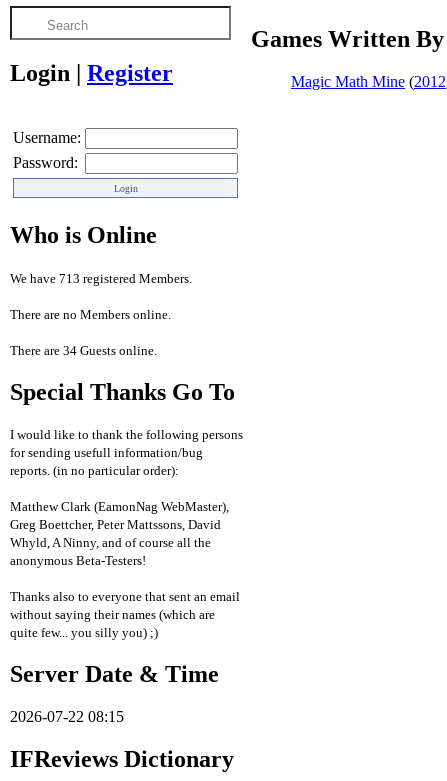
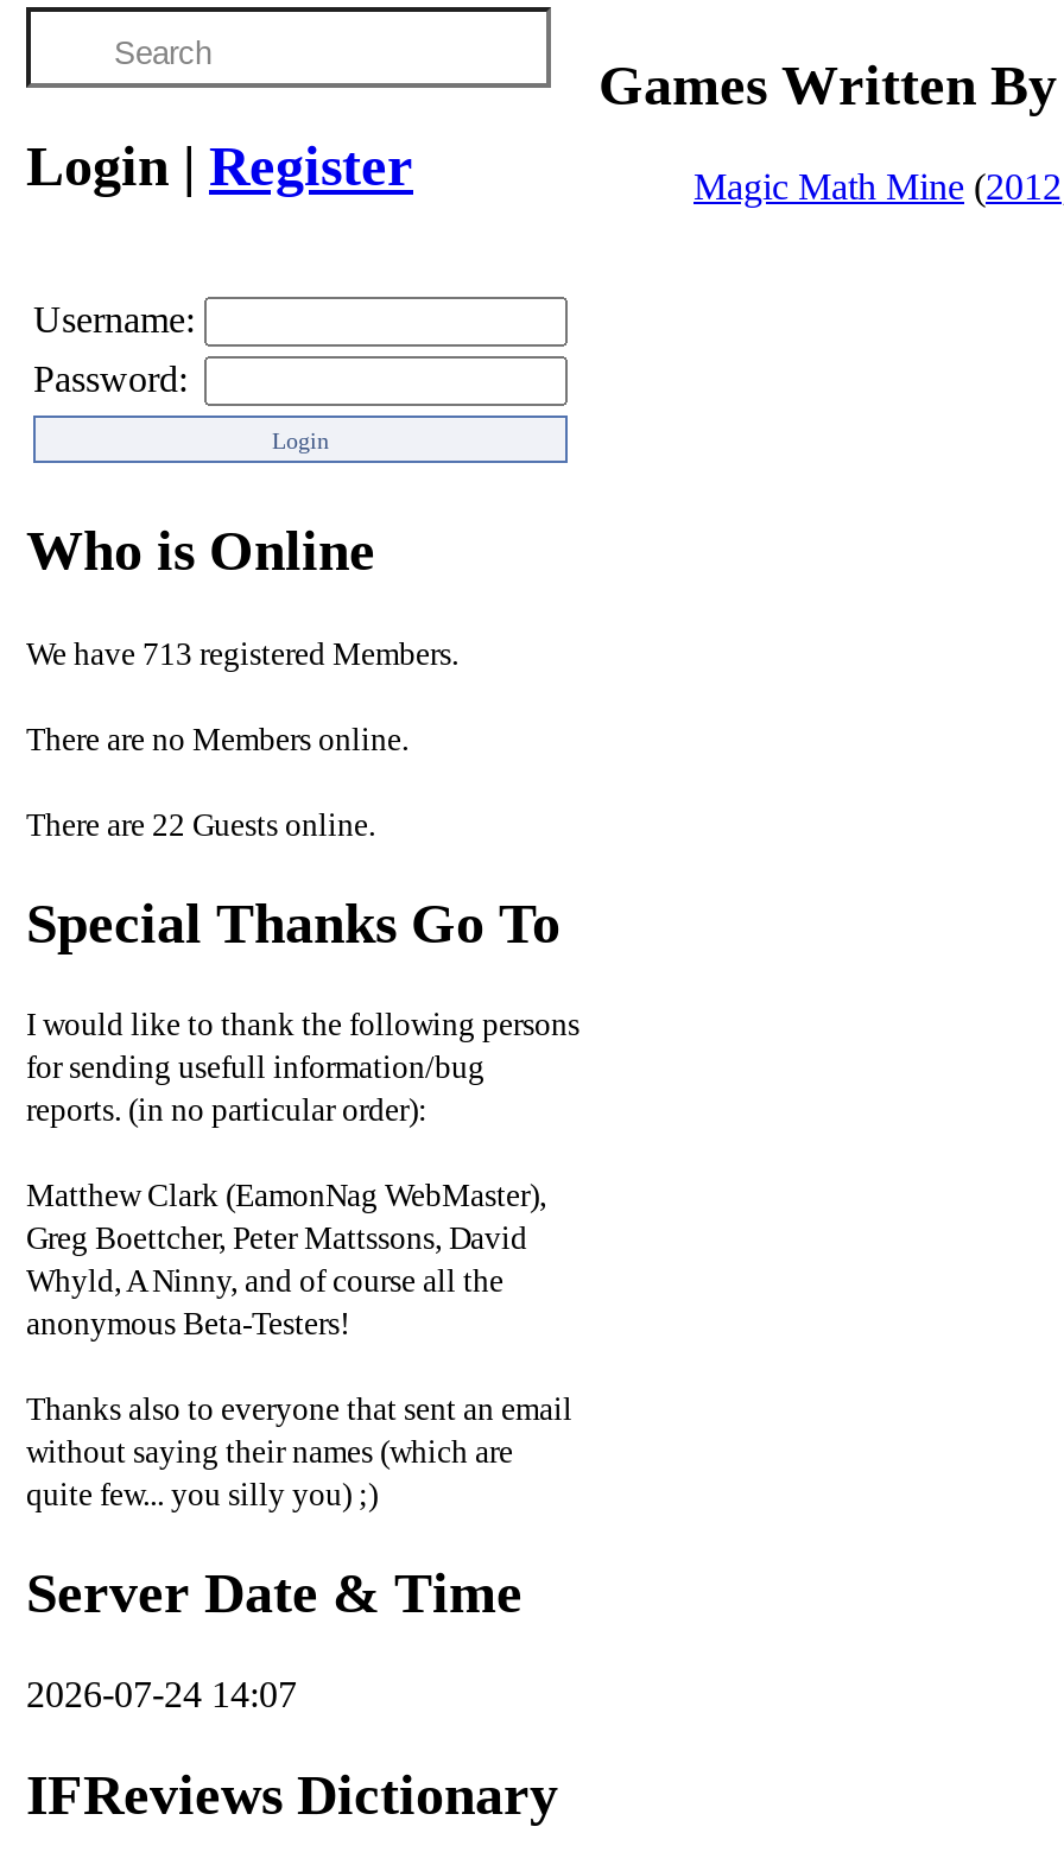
[10,343,157,358] There are 34 Guests online. -> [26,806,375,842] There are 22 Guests online.
[10,708,124,725] 2026-07-22 08:15 -> [26,1674,297,1715] 2026-07-24 14:07

